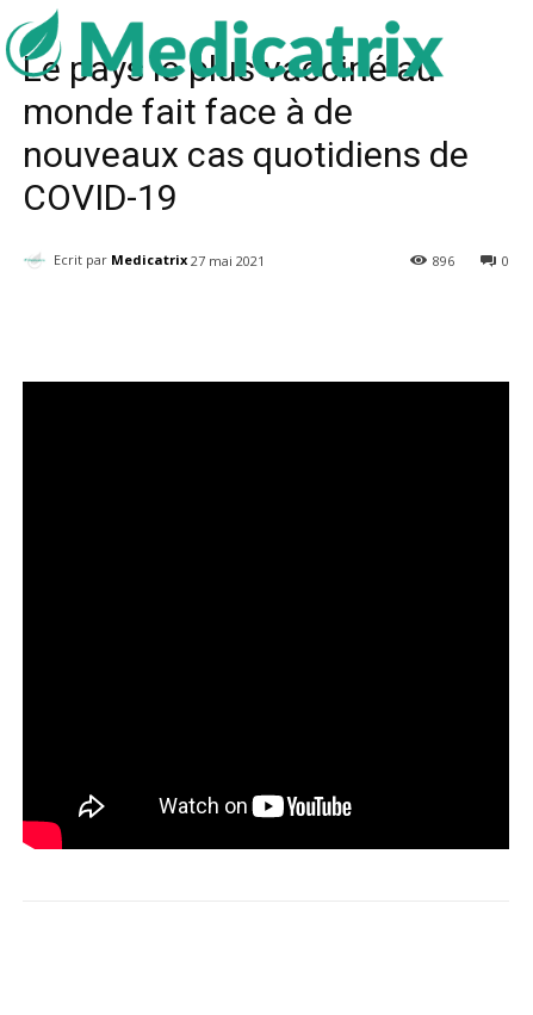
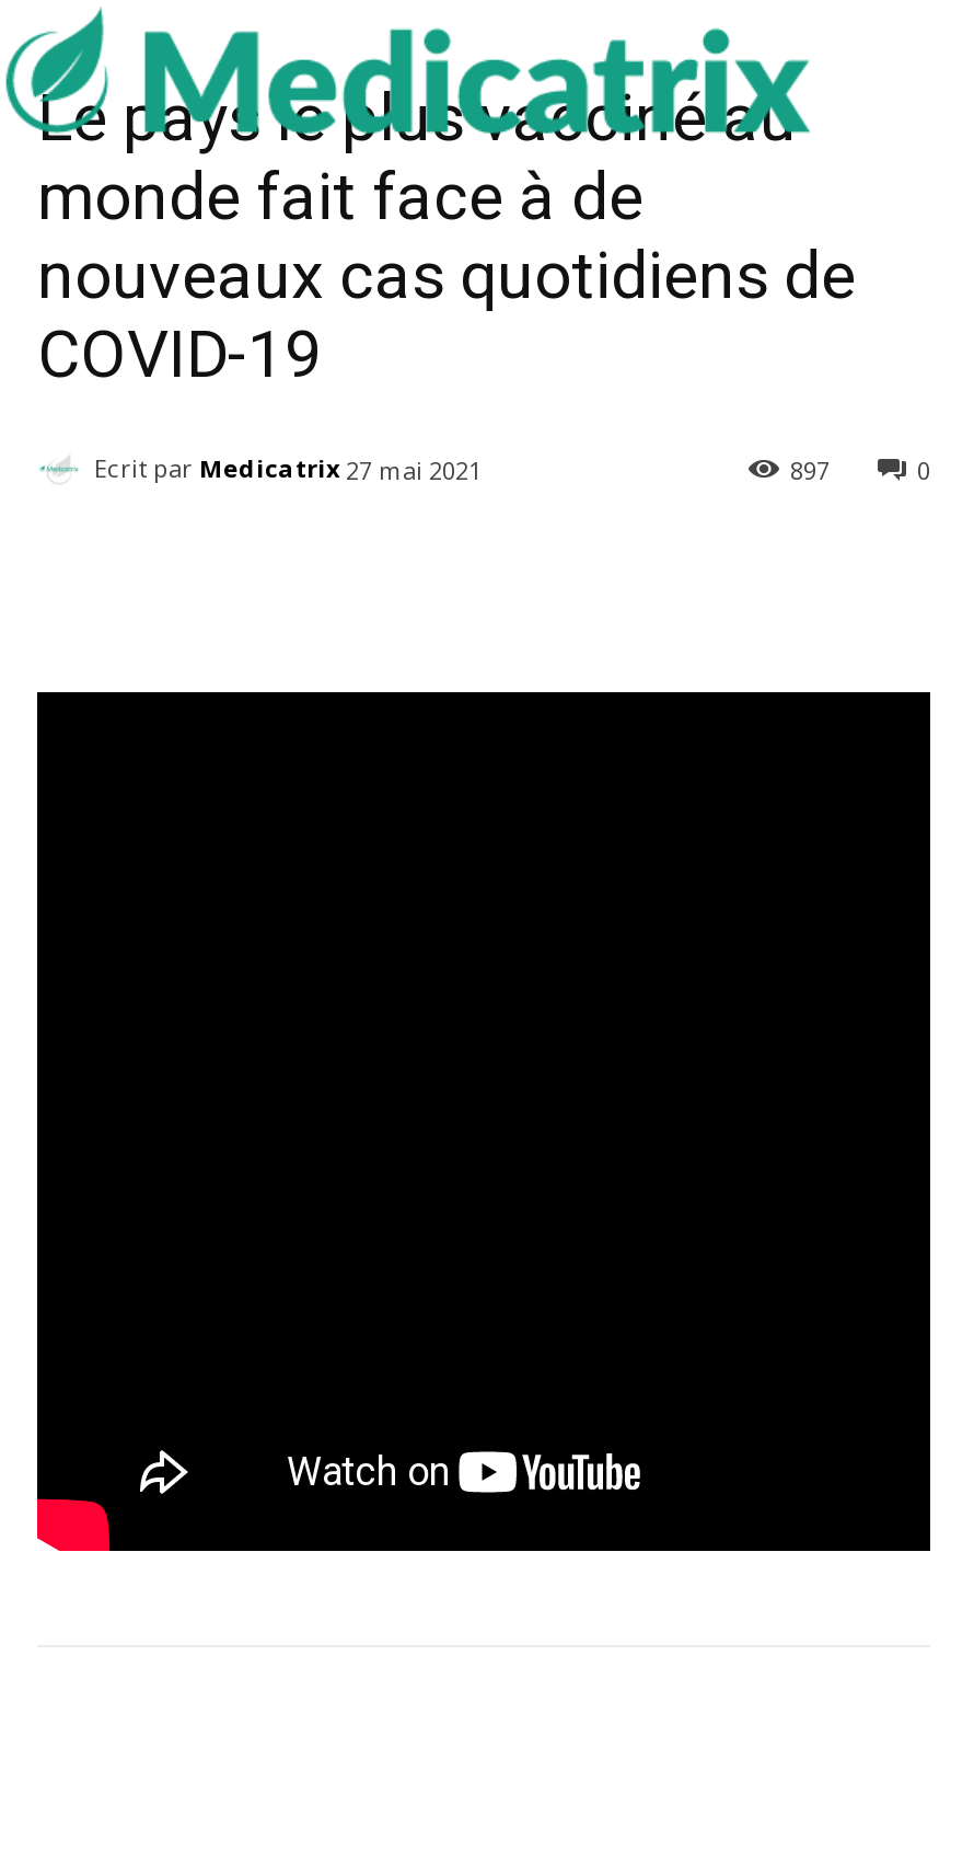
[433,251,454,269] 896 -> [790,453,830,486] 897

